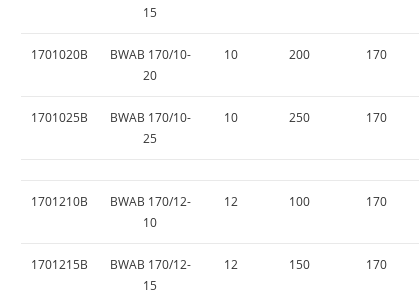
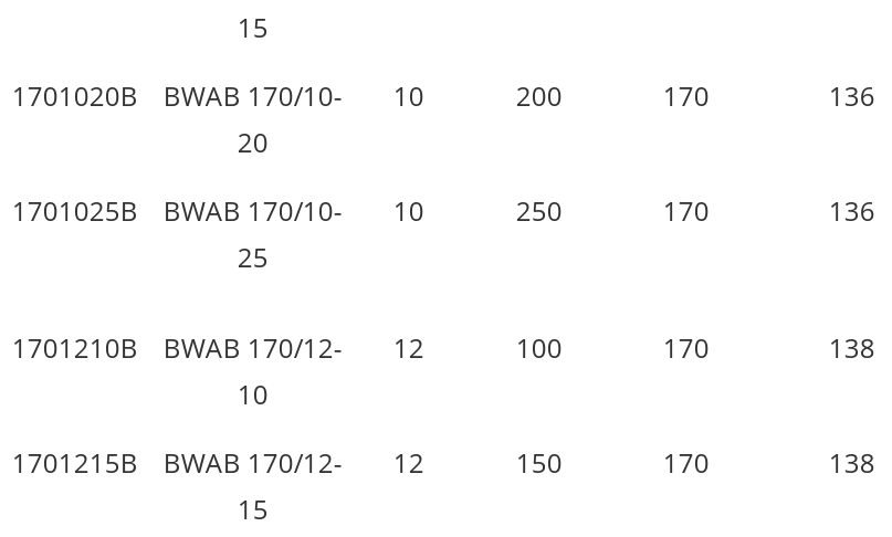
none -> [829,76,875,114] 136
none -> [829,191,875,229] 136
none -> [829,328,875,366] 138
none -> [829,443,875,481] 138

